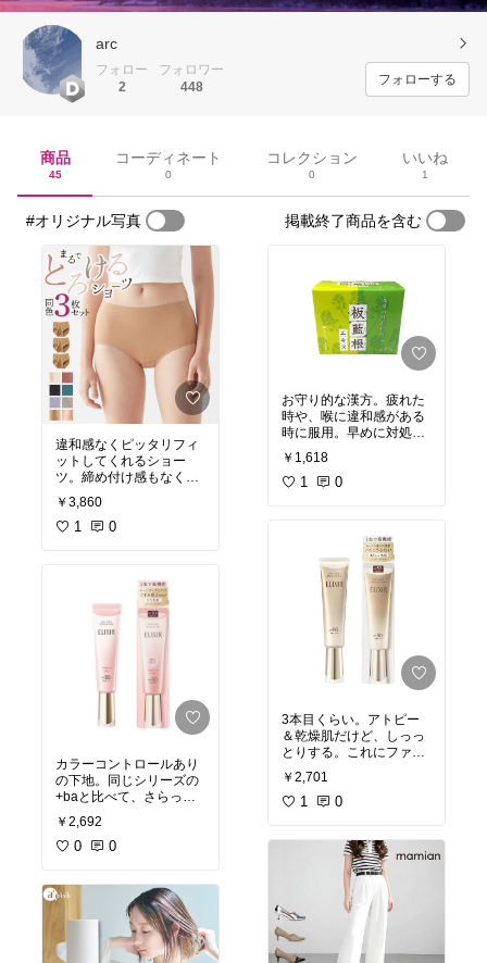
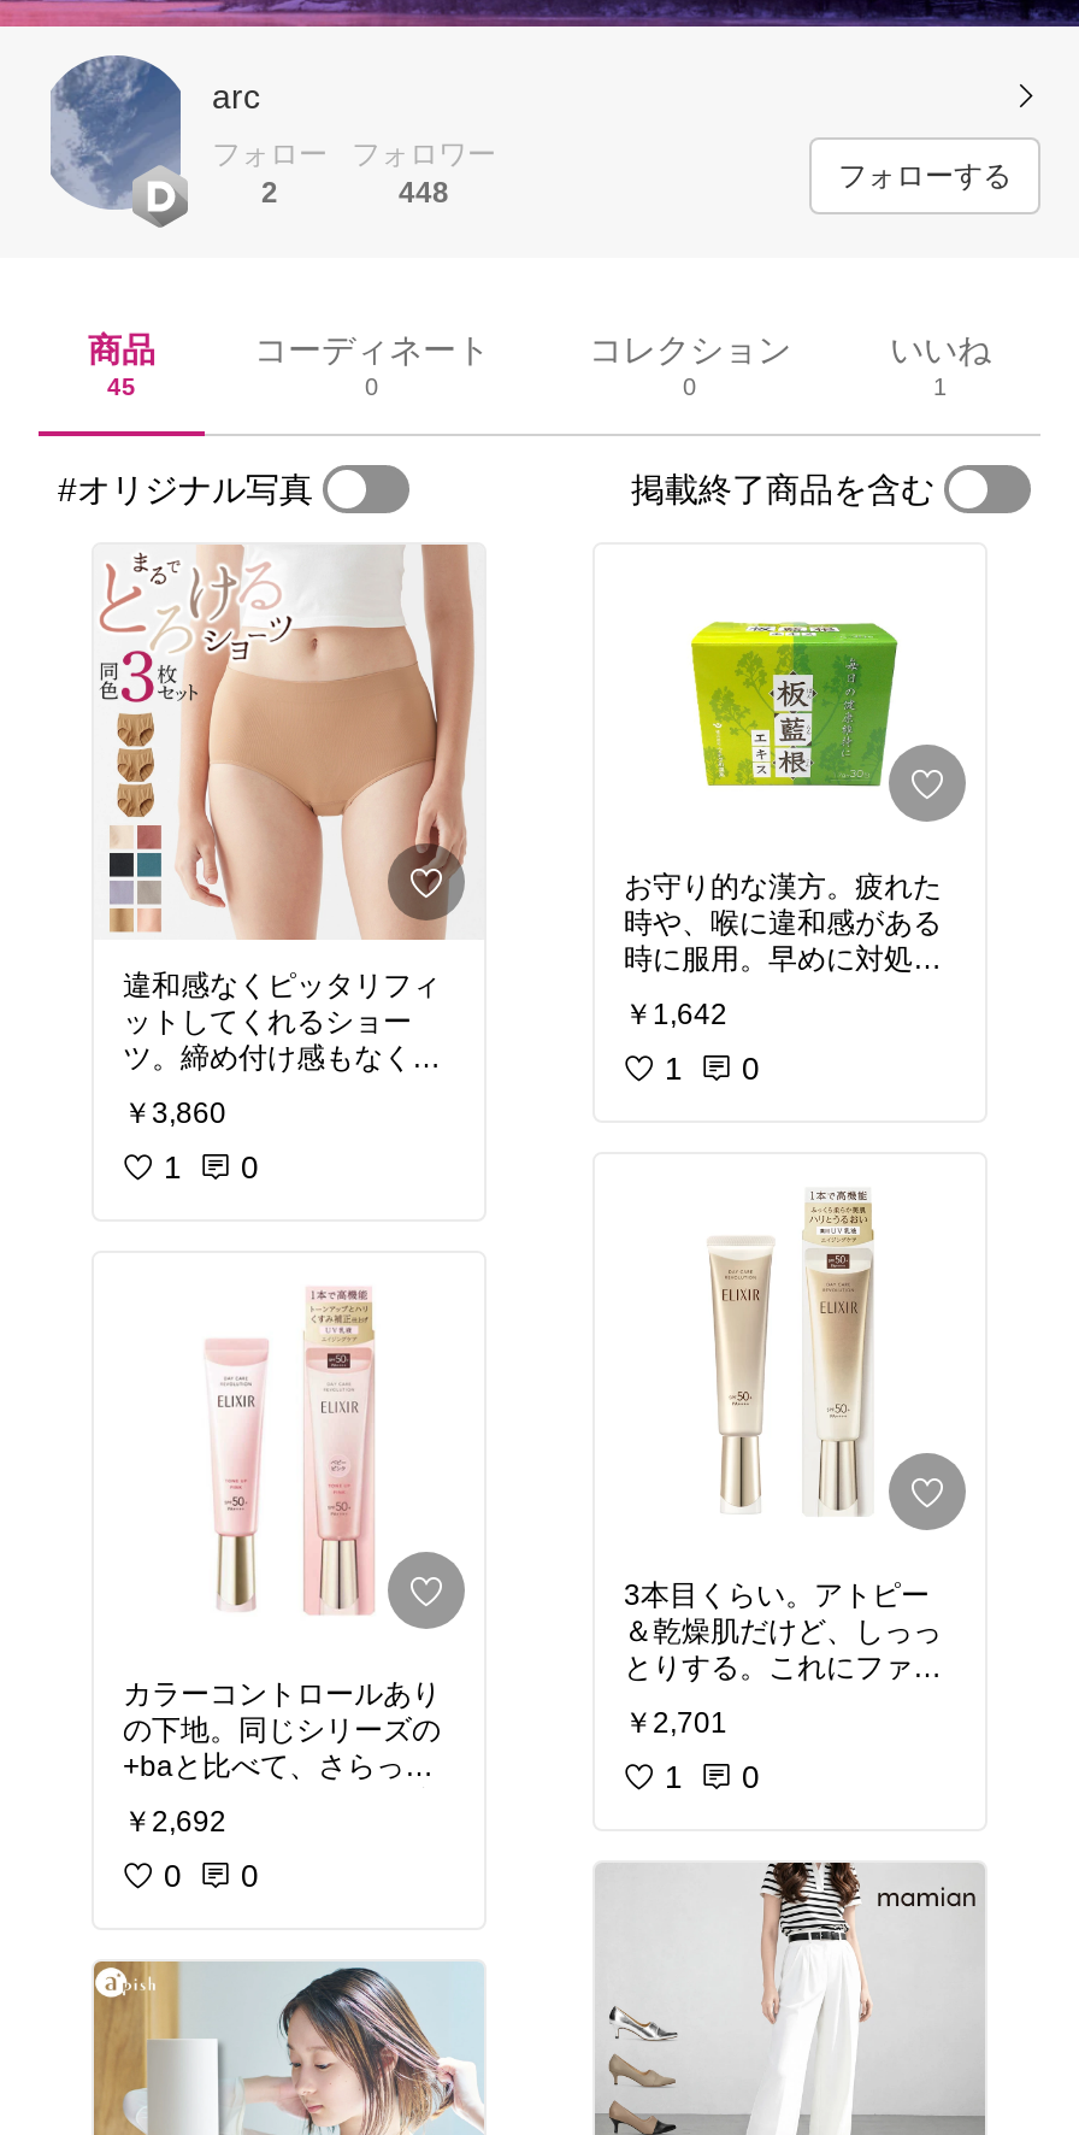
[282,450,328,465] ￥1,618 -> [624,998,727,1031] ￥1,642

